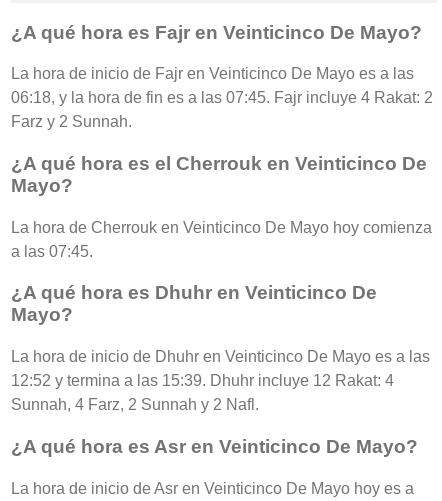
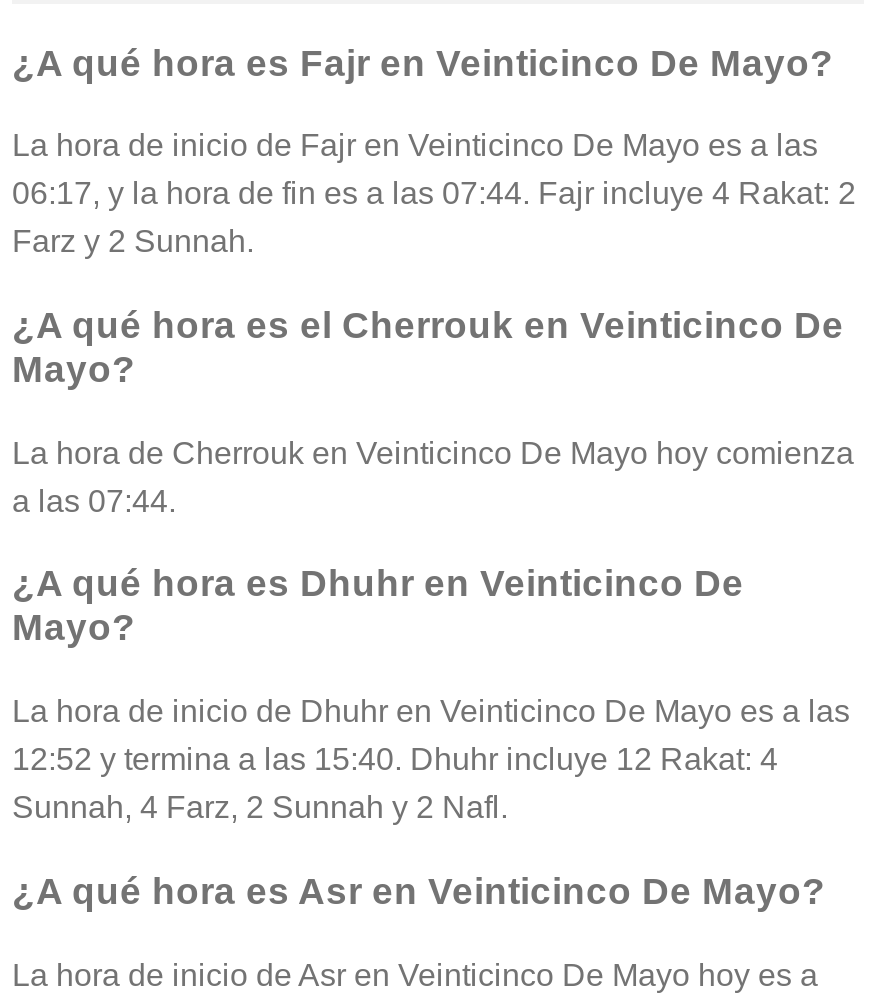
[11,89,433,106] 06:18, y la hora de fin es a las 07:45. Fajr incluye 4 Rakat: 2 -> [12,176,856,210] 06:17, y la hora de fin es a las 07:44. Fajr incluye 4 Rakat: 2
[11,243,93,260] a las 07:45. -> [12,483,176,517] a las 07:44.
[11,372,394,389] 12:52 y termina a las 15:39. Dhuhr incluye 12 Rakat: 4 -> [12,742,778,776] 12:52 y termina a las 15:40. Dhuhr incluye 12 Rakat: 4

